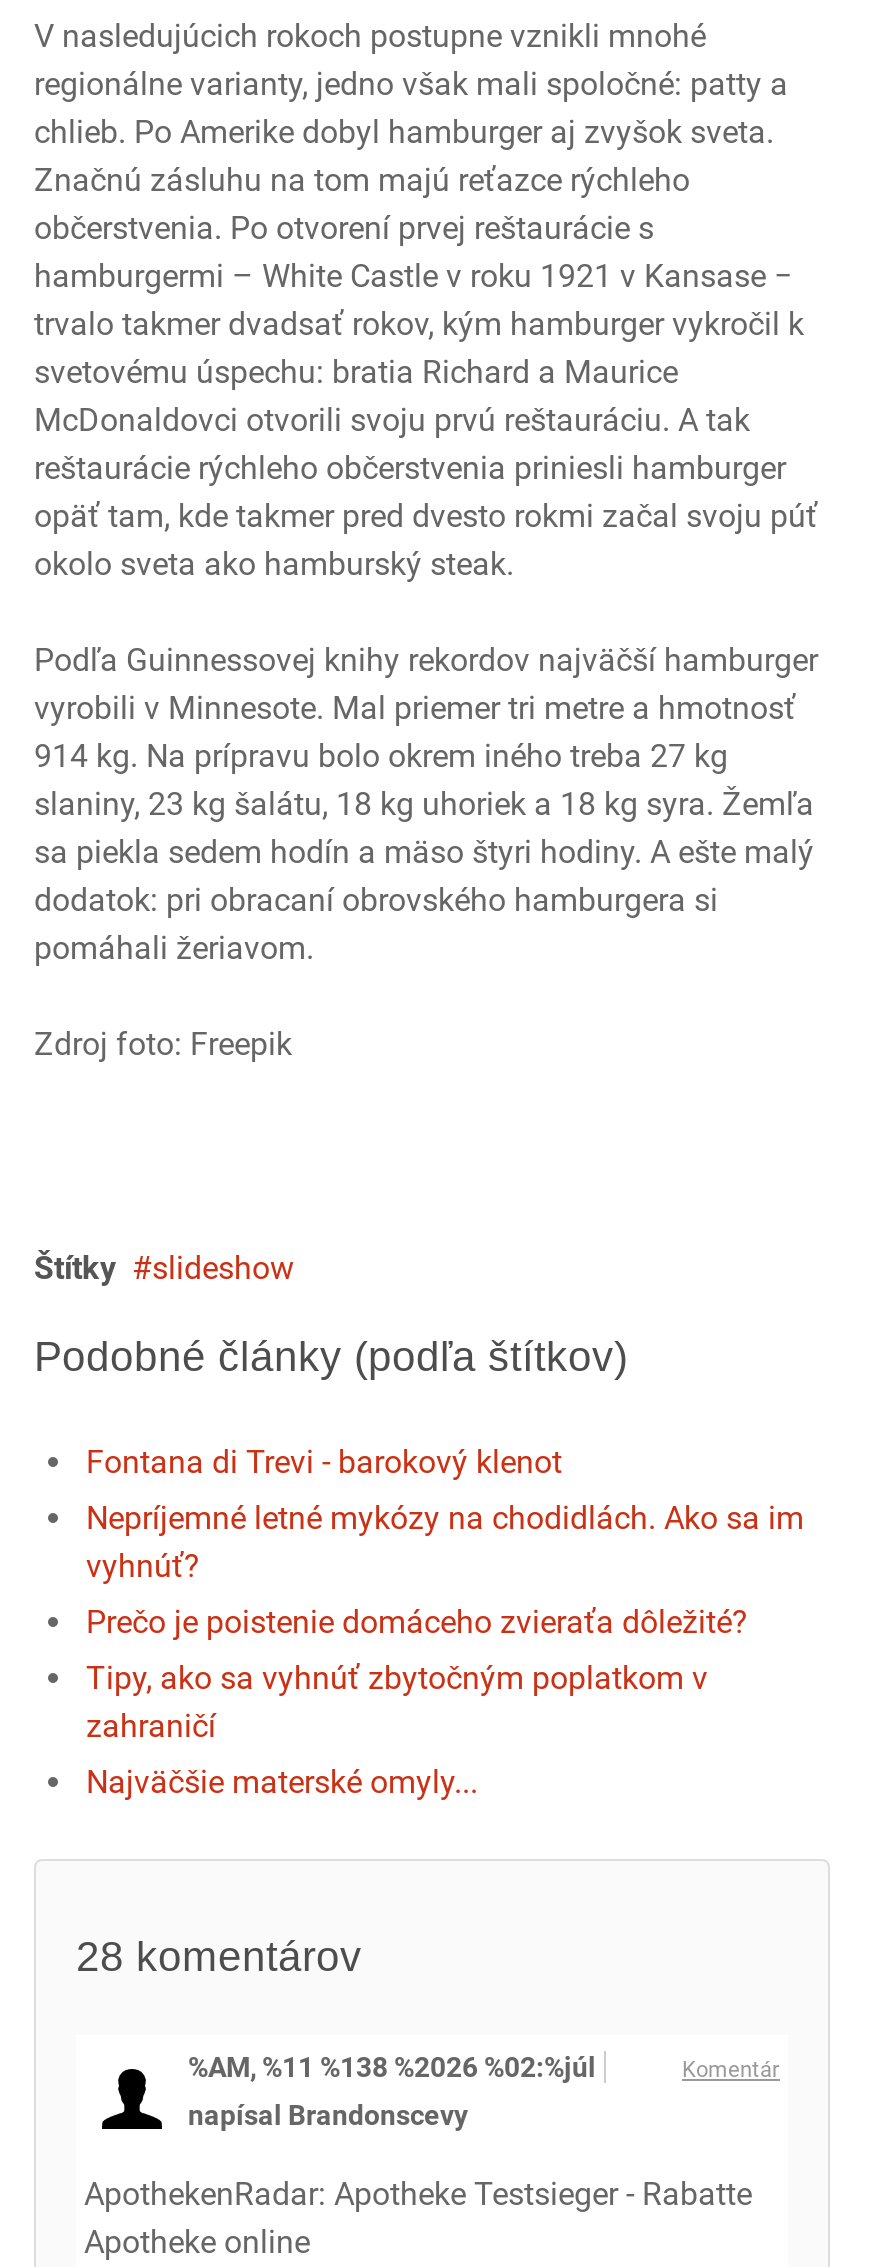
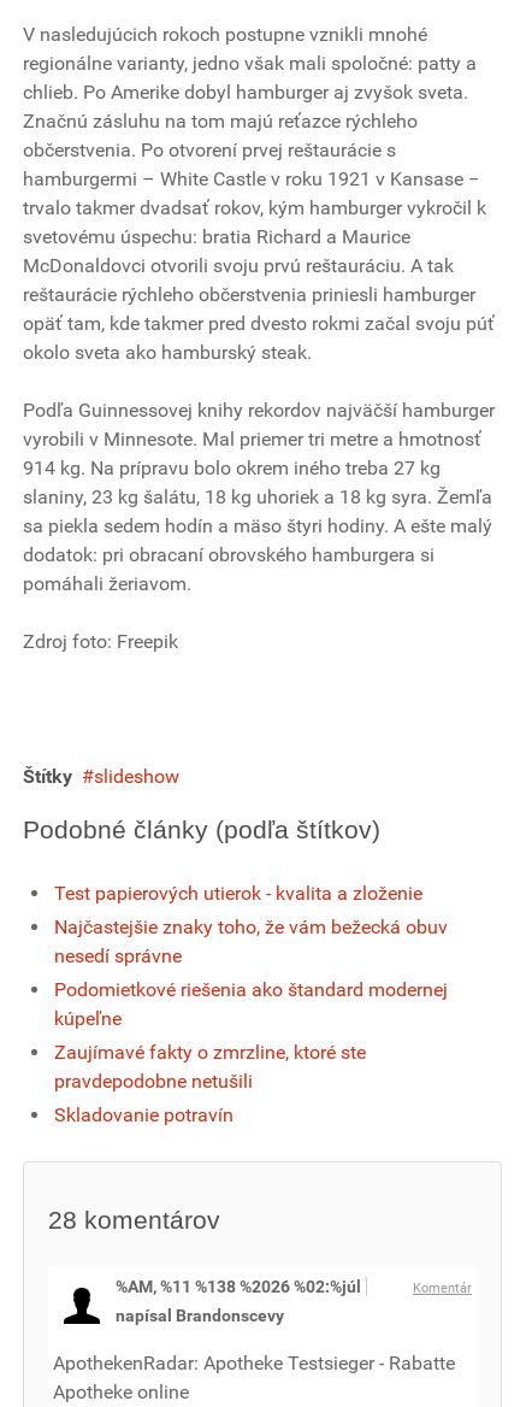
[86,1444,562,1482] Fontana di Trevi - barokový klenot -> [54,882,422,905] Test papierových utierok - kvalita a zloženie
[86,1500,804,1586] Nepríjemné letné mykózy na chodidlách. Ako sa im | vyhnúť? -> [54,916,448,968] Najčastejšie znaky toho, že vám bežecká obuv | nesedí správne
[86,1604,748,1642] Prečo je poistenie domáceho zvieraťa dôležité? -> [54,979,448,1030] Podomietkové riešenia ako štandard modernej | kúpeľne
[86,1660,708,1746] Tipy, ako sa vyhnúť zbytočným poplatkom v | zahraničí -> [54,1041,366,1093] Zaujímavé fakty o zmrzline, ktoré ste | pravdepodobne netušili
[86,1764,478,1802] Najväčšie materské omyly... -> [54,1104,234,1127] Skladovanie potravín

